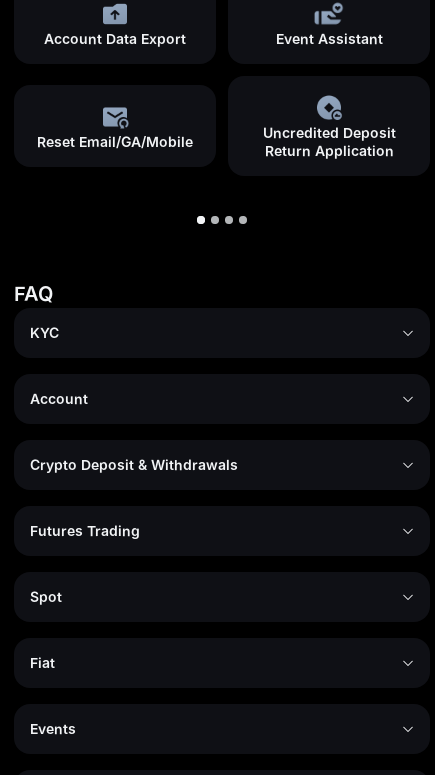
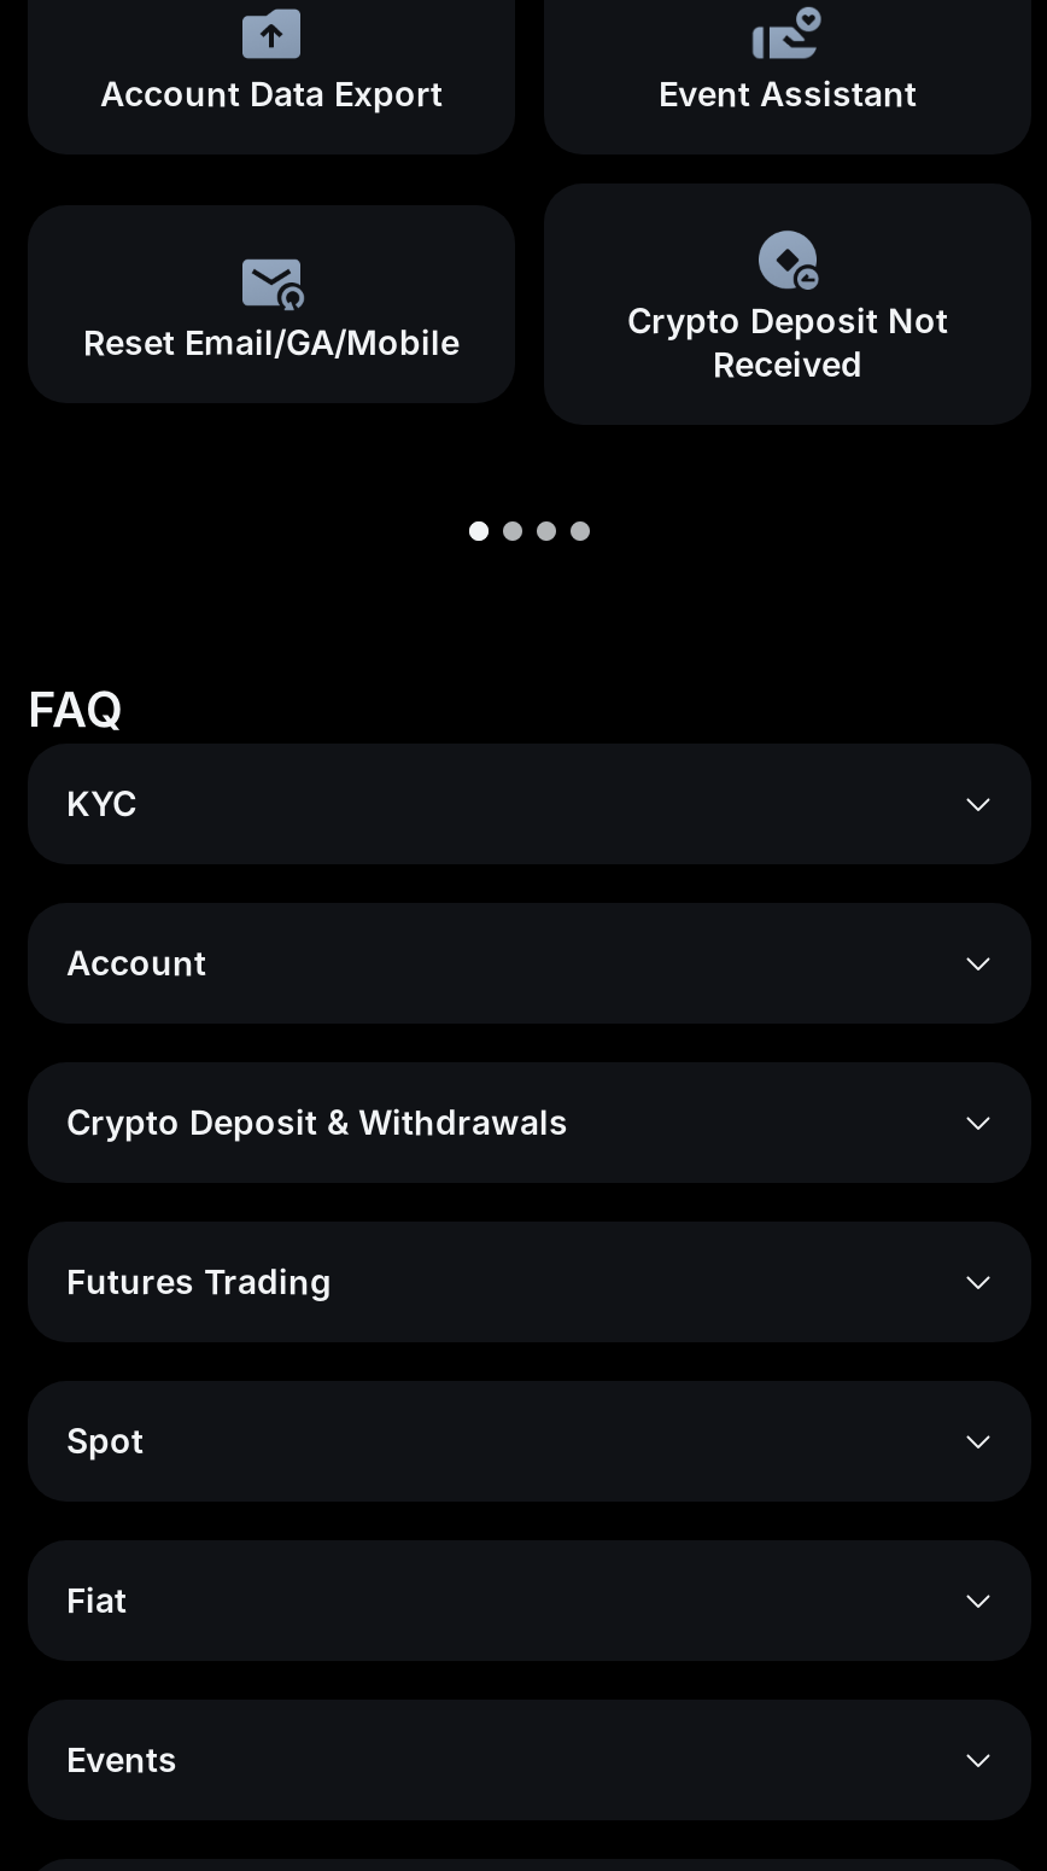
[262,124,395,159] Uncredited Deposit | Return Application -> [627,299,948,384] Crypto Deposit Not | Received

